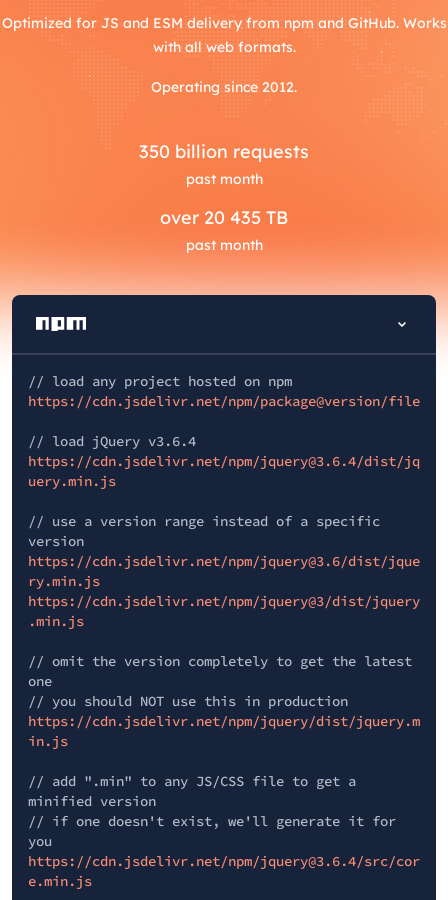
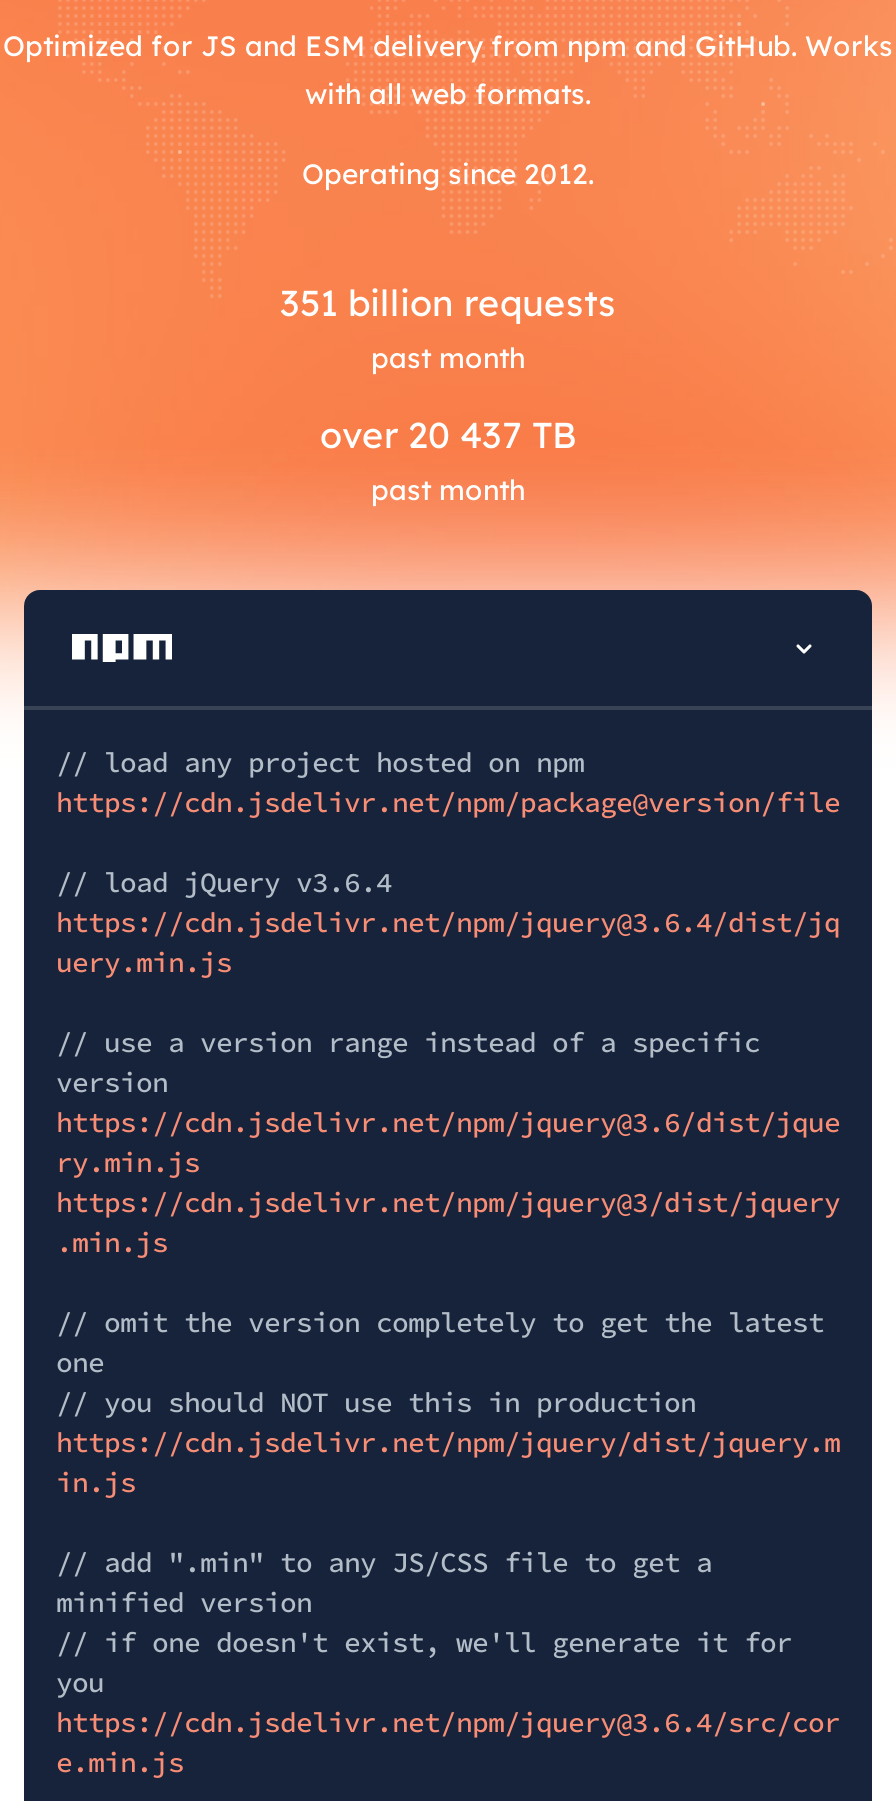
[139,140,309,163] 350 billion requests -> [280,280,616,326] 351 billion requests
[160,206,288,229] over 20 435 TB -> [320,412,576,458] over 20 437 TB

